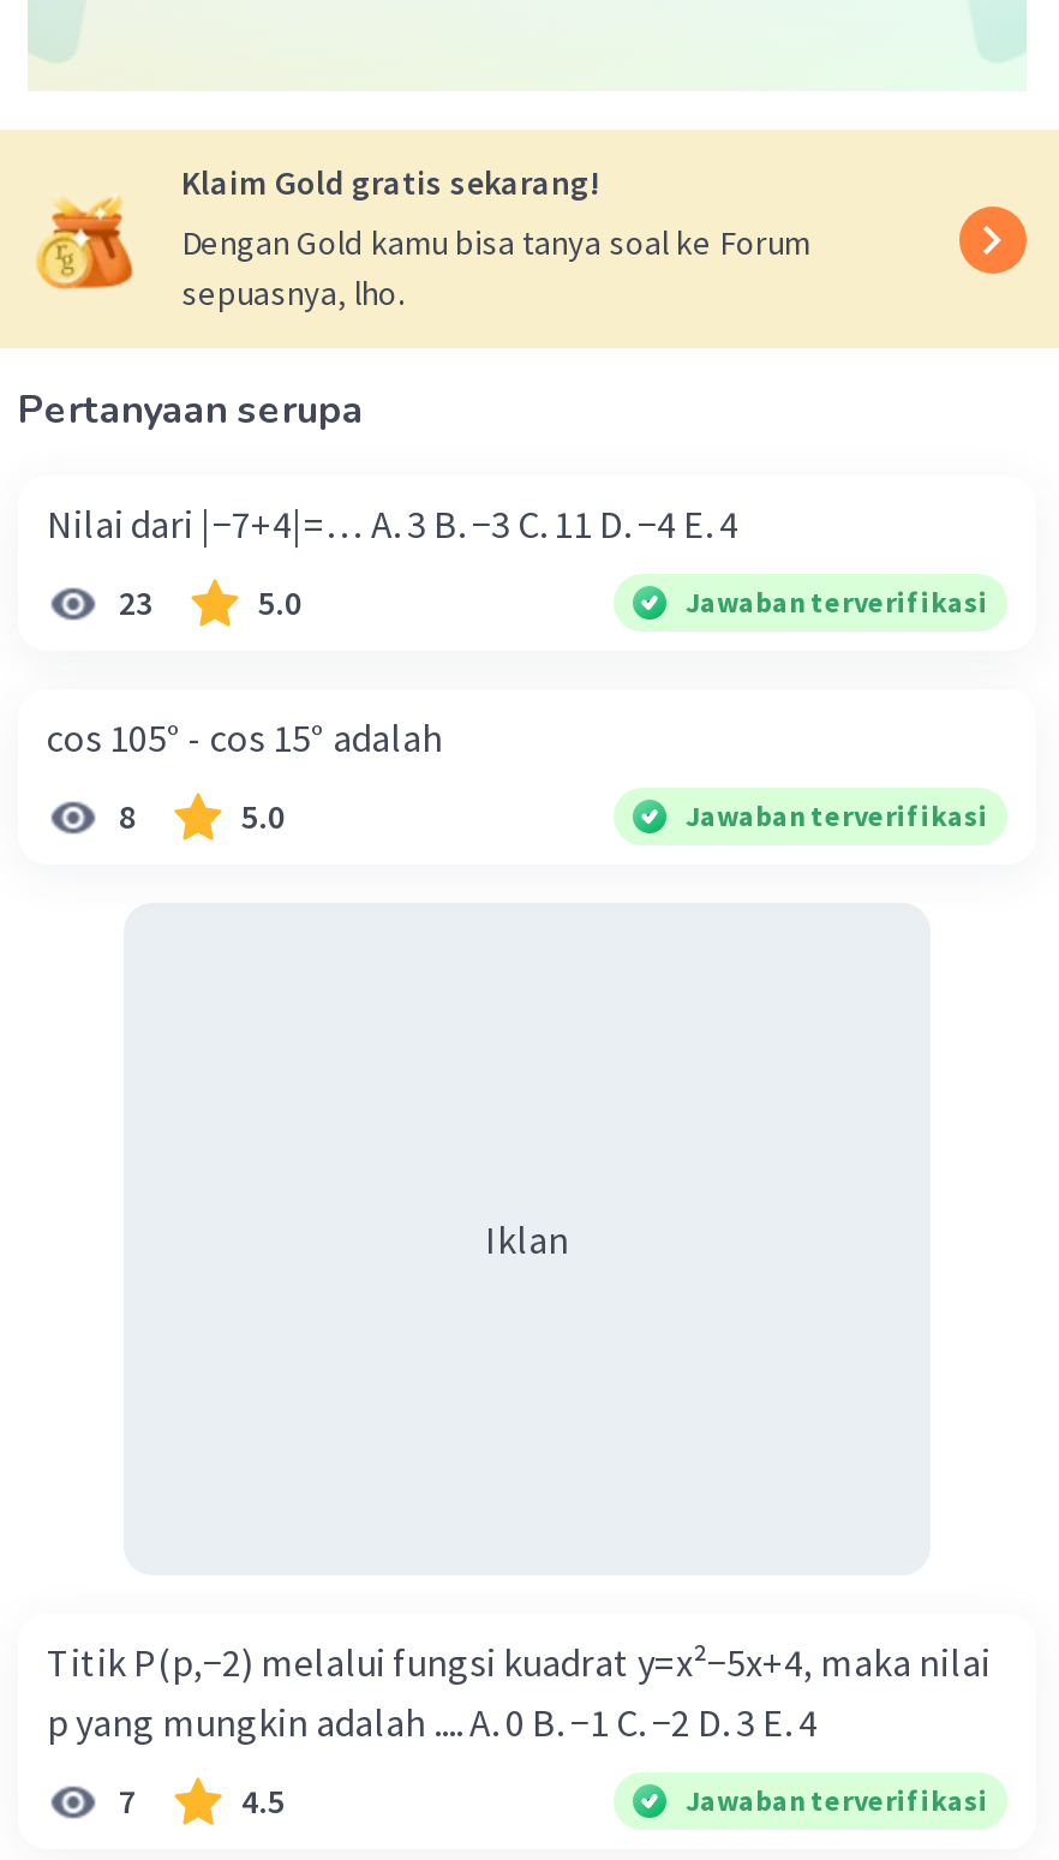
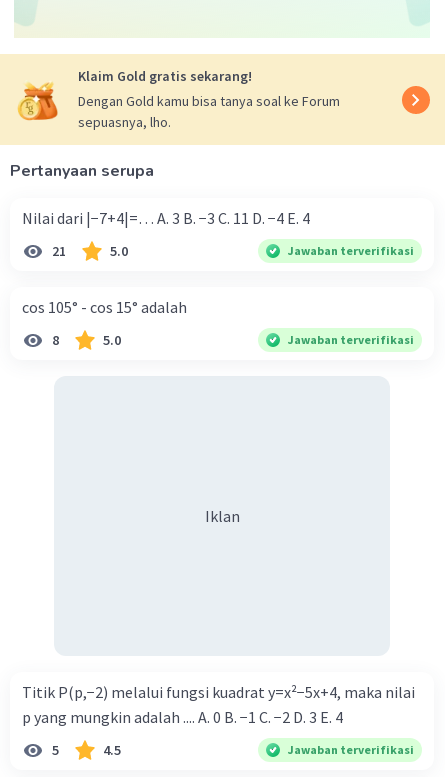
[119,582,152,625] 23 -> [52,242,66,260] 21
[119,1780,136,1823] 7 -> [52,741,59,759] 5

